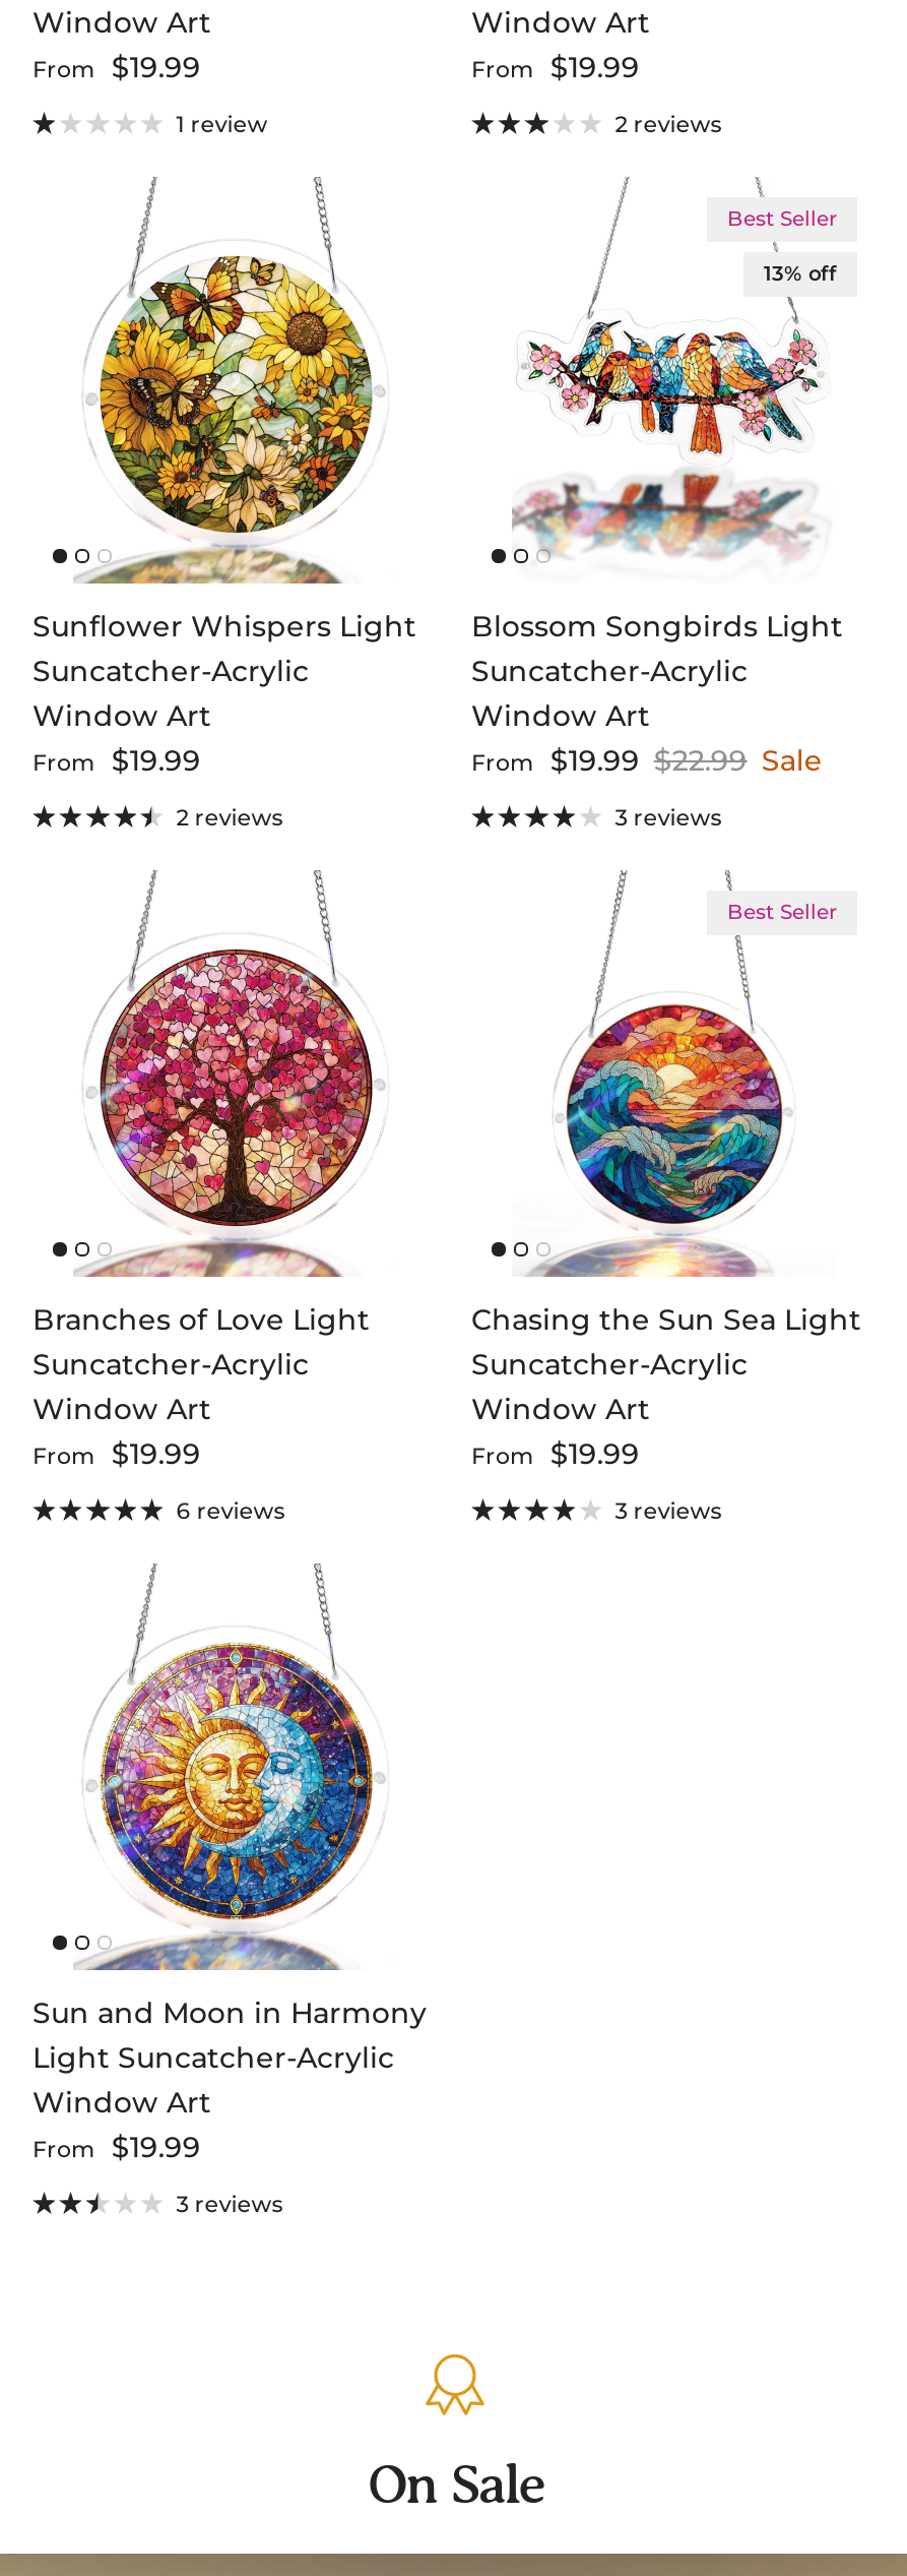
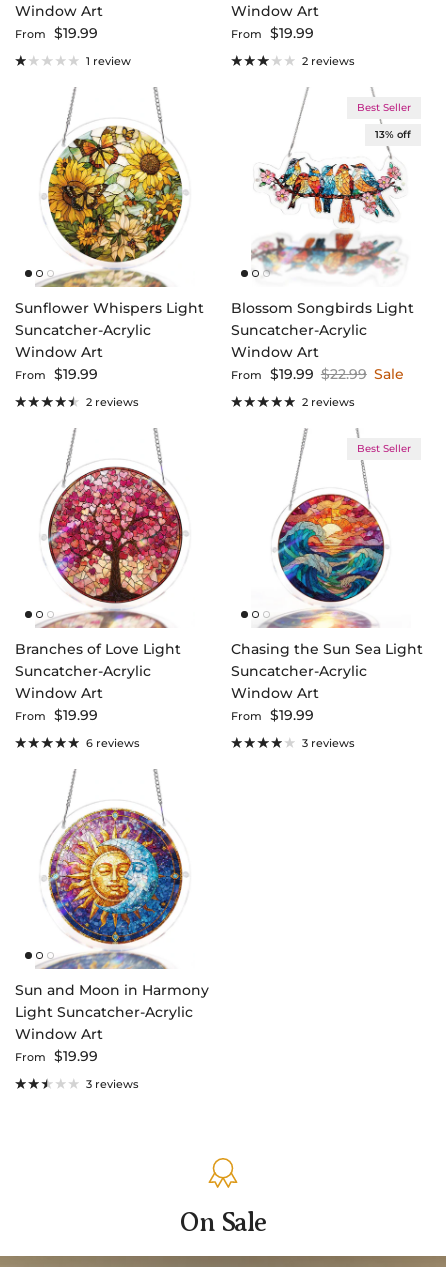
[615,804,723,833] 3 reviews -> [302,395,355,409] 2 reviews

